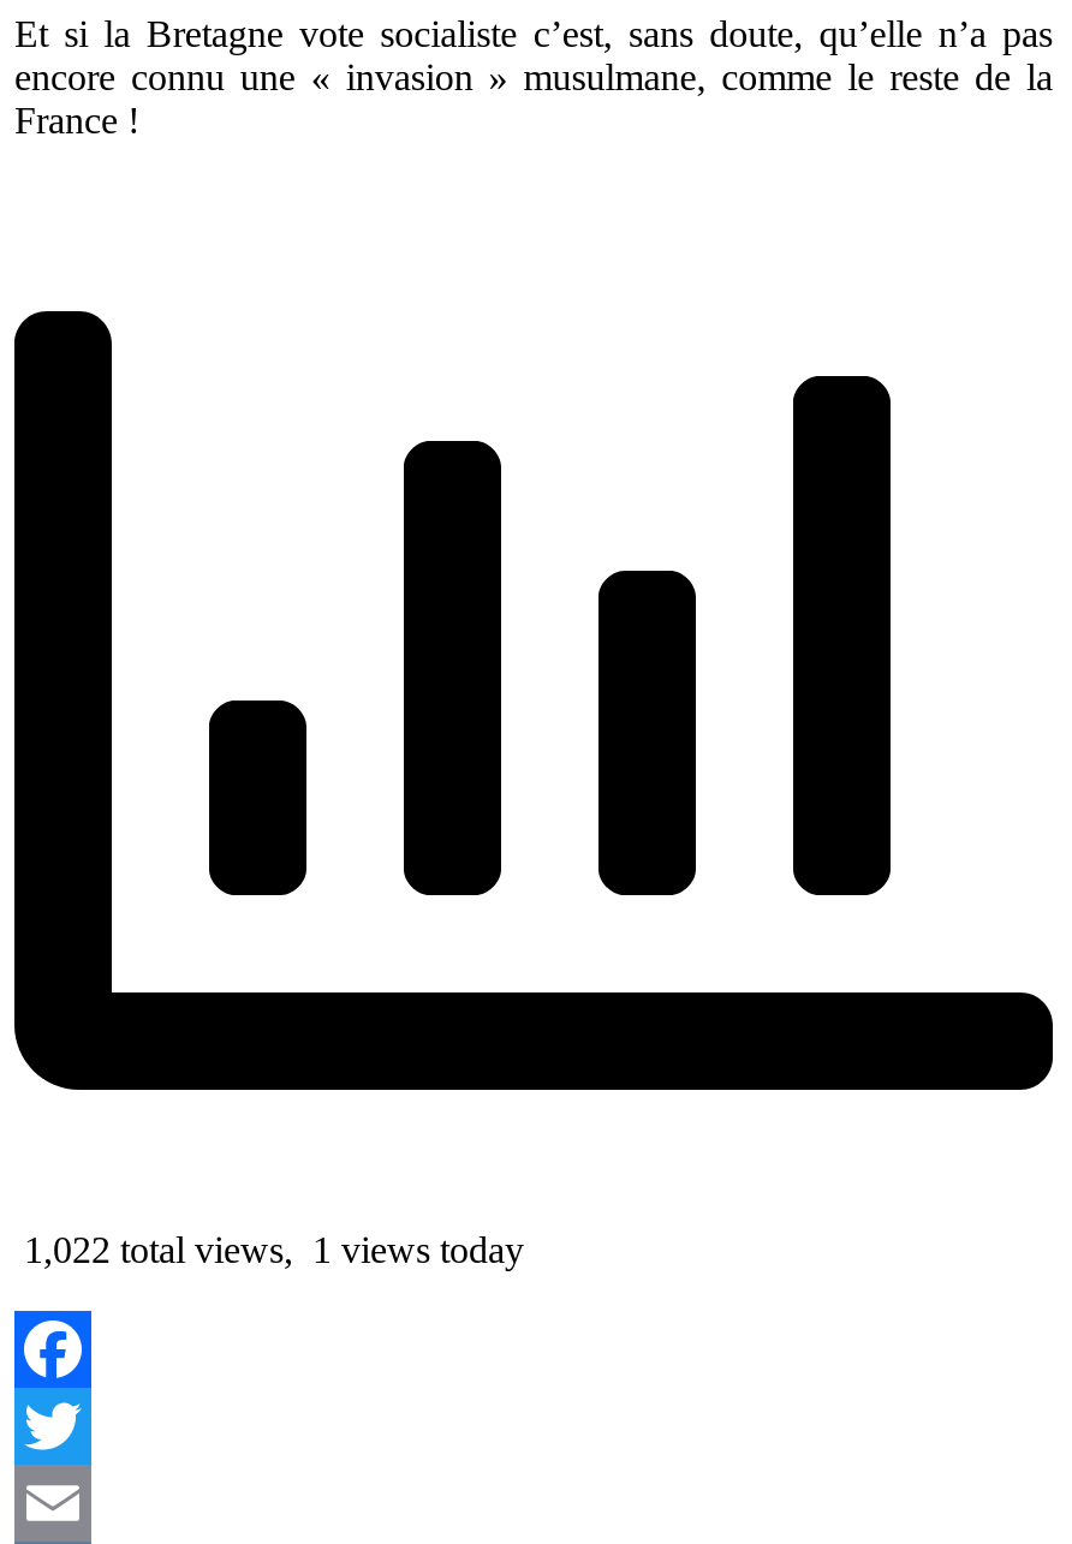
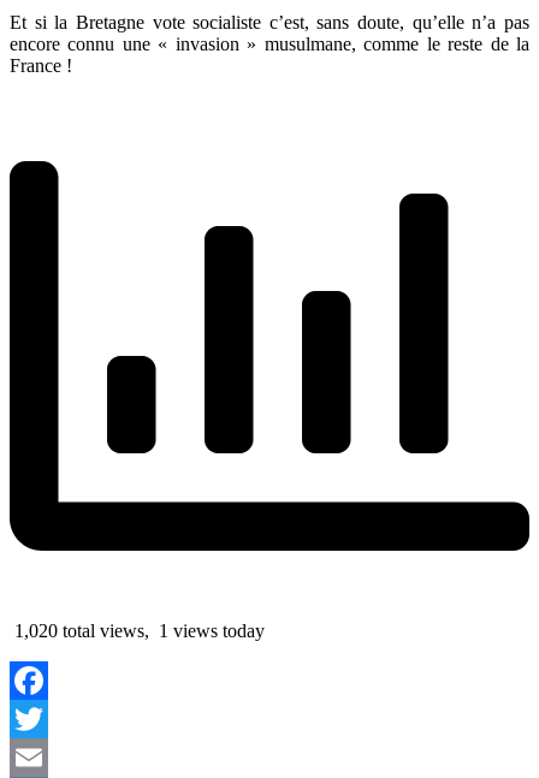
[14,1229,524,1270] 1,022 total views, 1 views today -> [10,620,265,641] 1,020 total views, 1 views today

